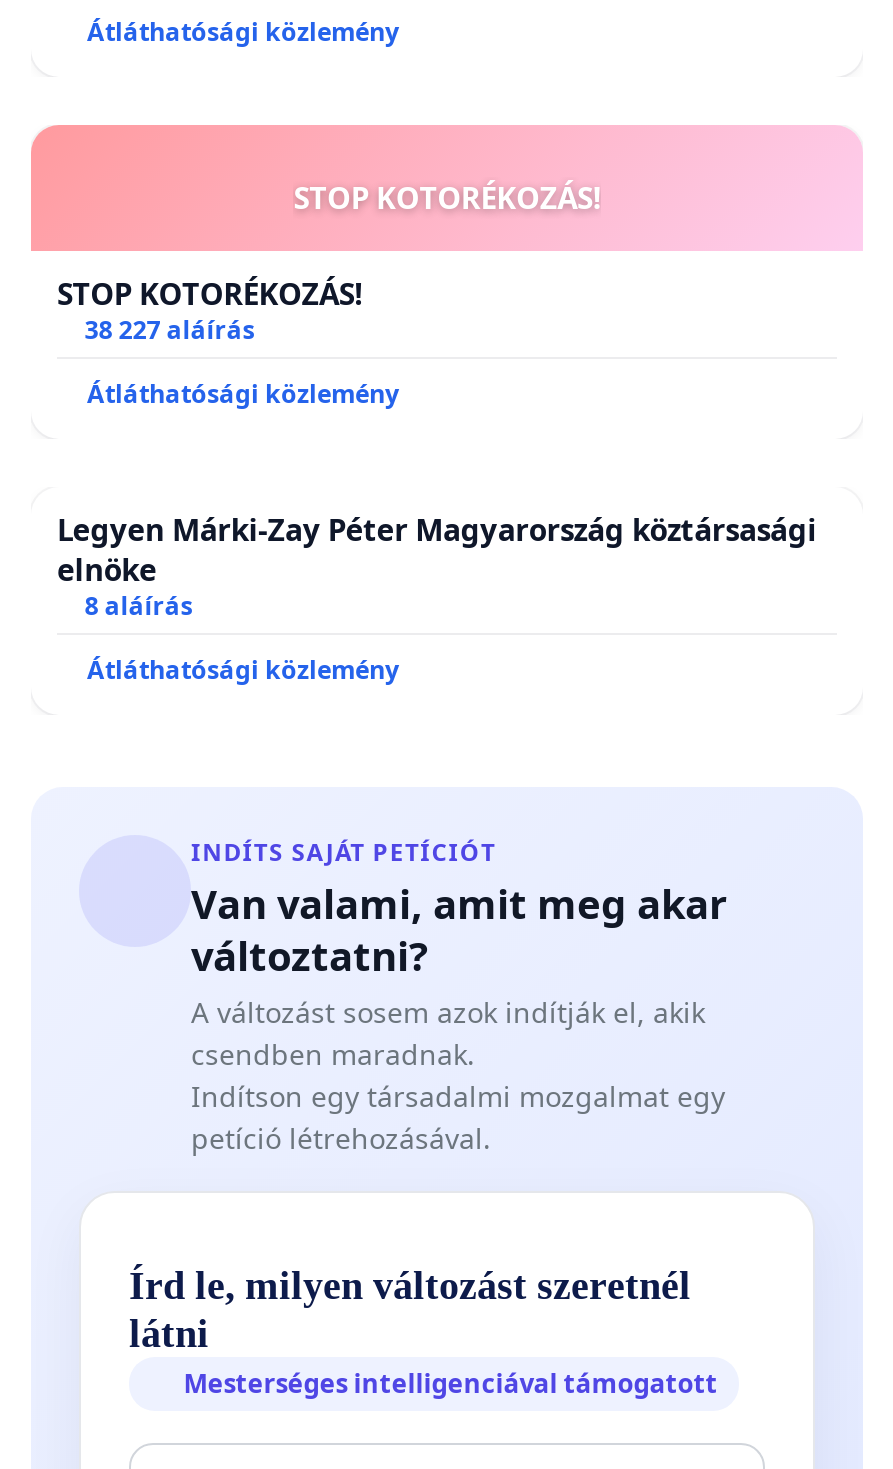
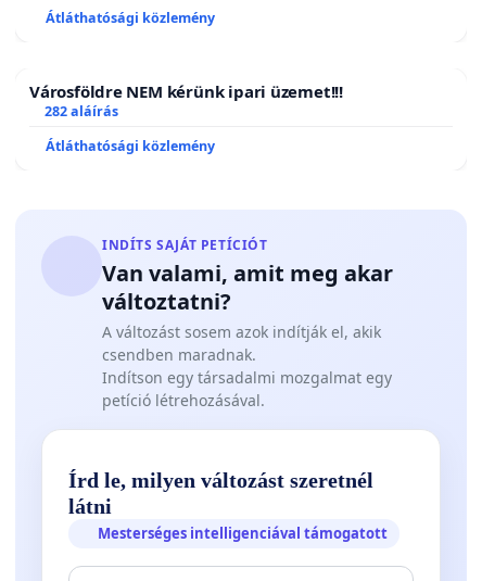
[57,178,817,624] STOP KOTORÉKOZÁS! | STOP KOTORÉKOZÁS! | 38 227 aláírás | Átláthatósági közlemény | Legyen Márki-Zay Péter Magyarország köztársasági | elnöke | 8 aláírás -> [29,81,343,121] Városföldre NEM kérünk ipari üzemet!!! | 282 aláírás

